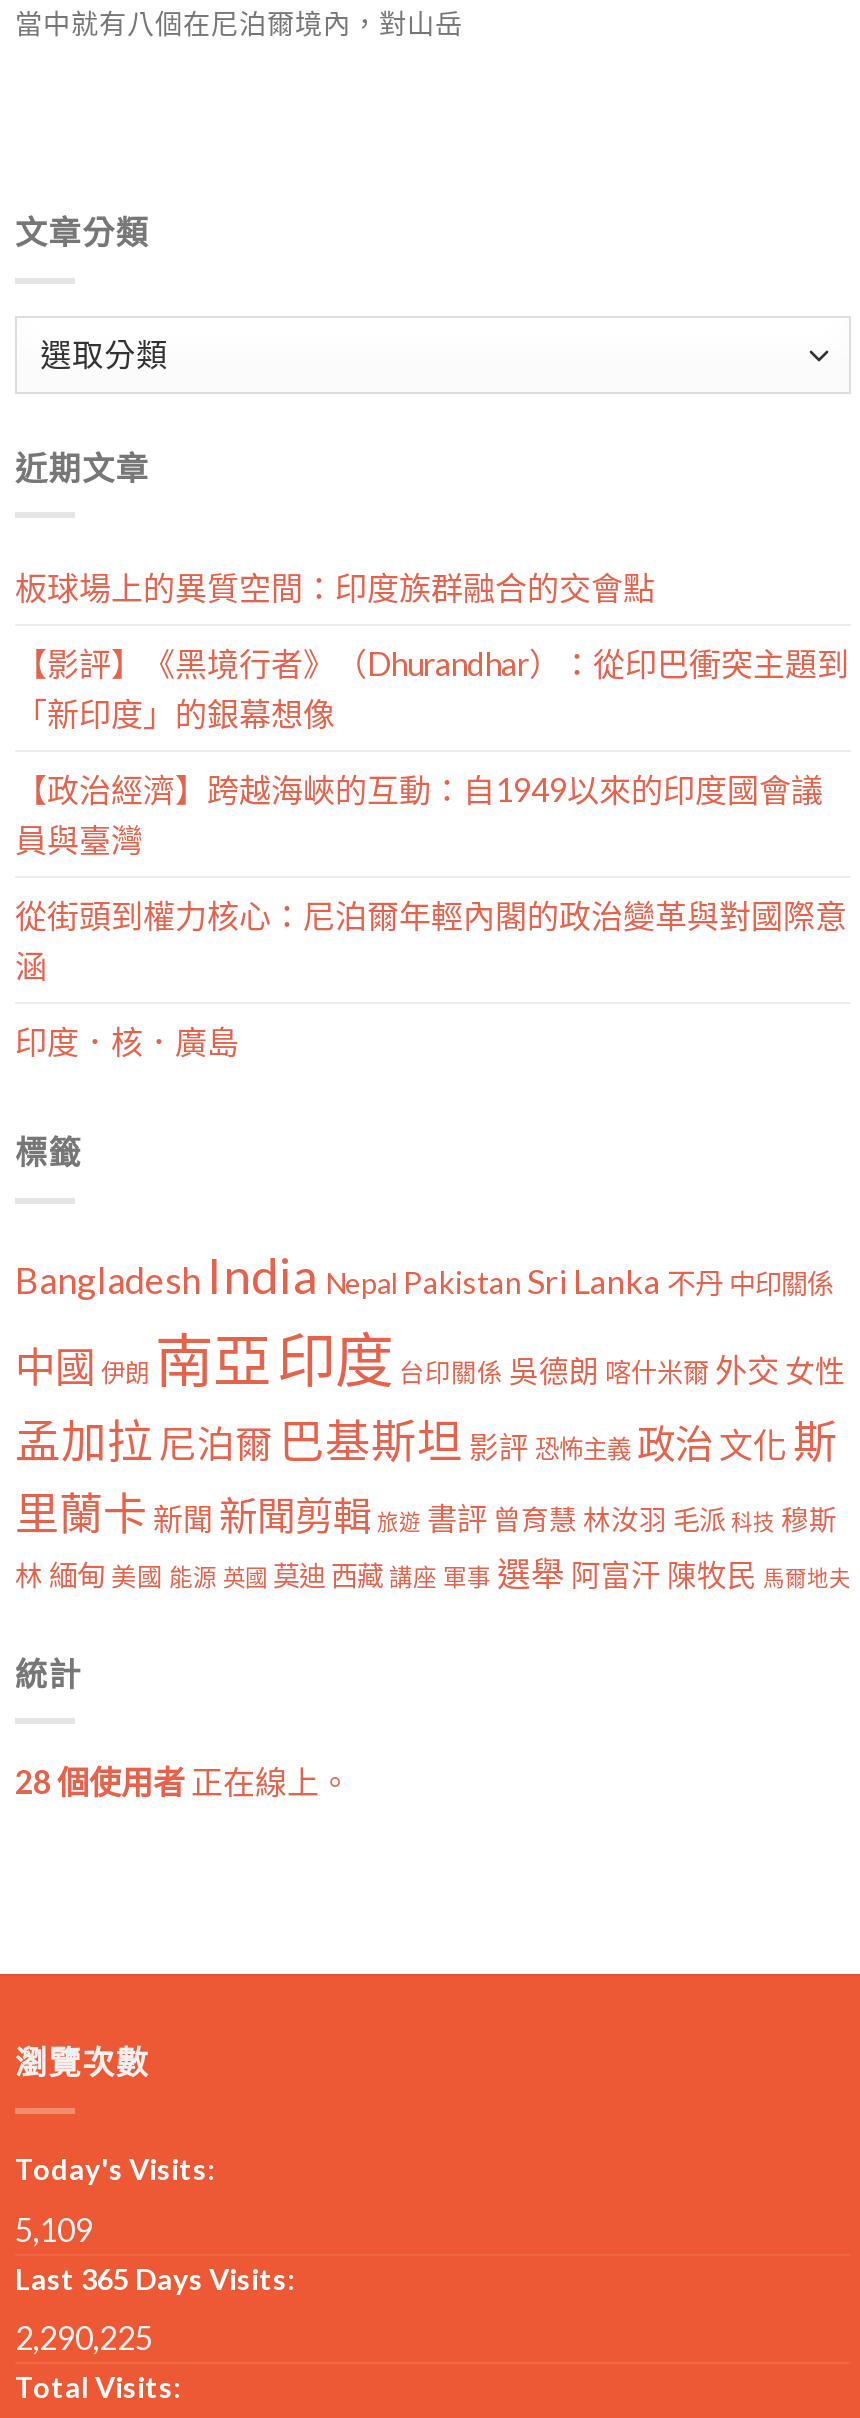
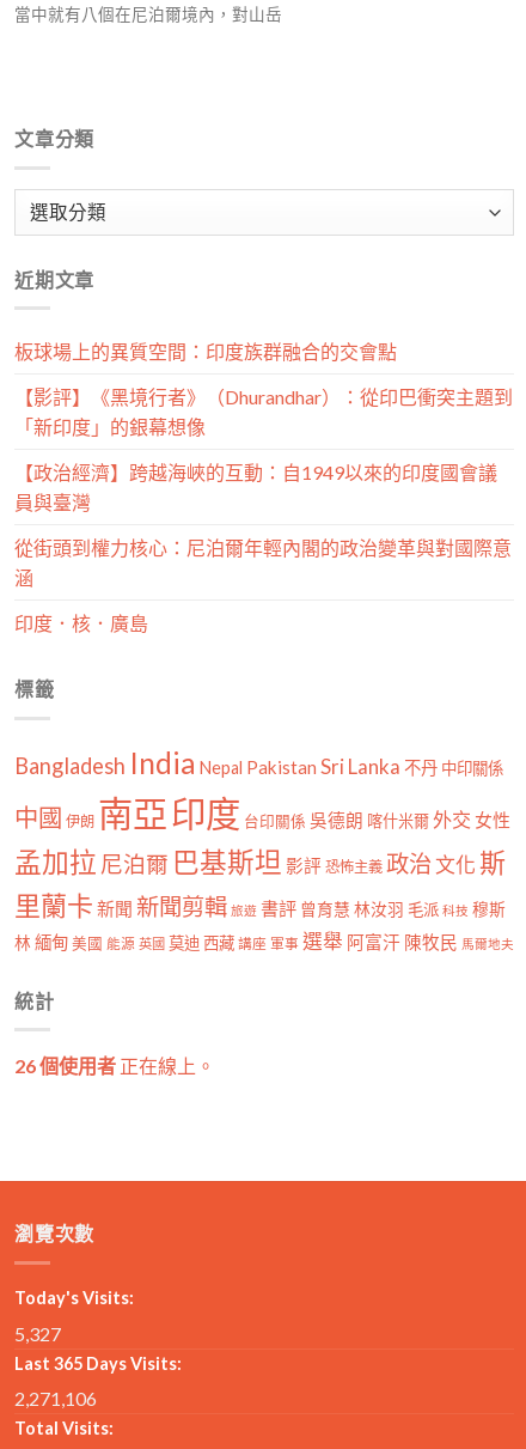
[15,1763,351,1801] 28 個使用者正在線上。 -> [14,1055,215,1077] 26 個使用者正在線上。
[15,2209,93,2247] 5,109 -> [14,1322,61,1344] 5,327
[15,2319,153,2357] 2,290,225 -> [14,1387,97,1410] 2,271,106

